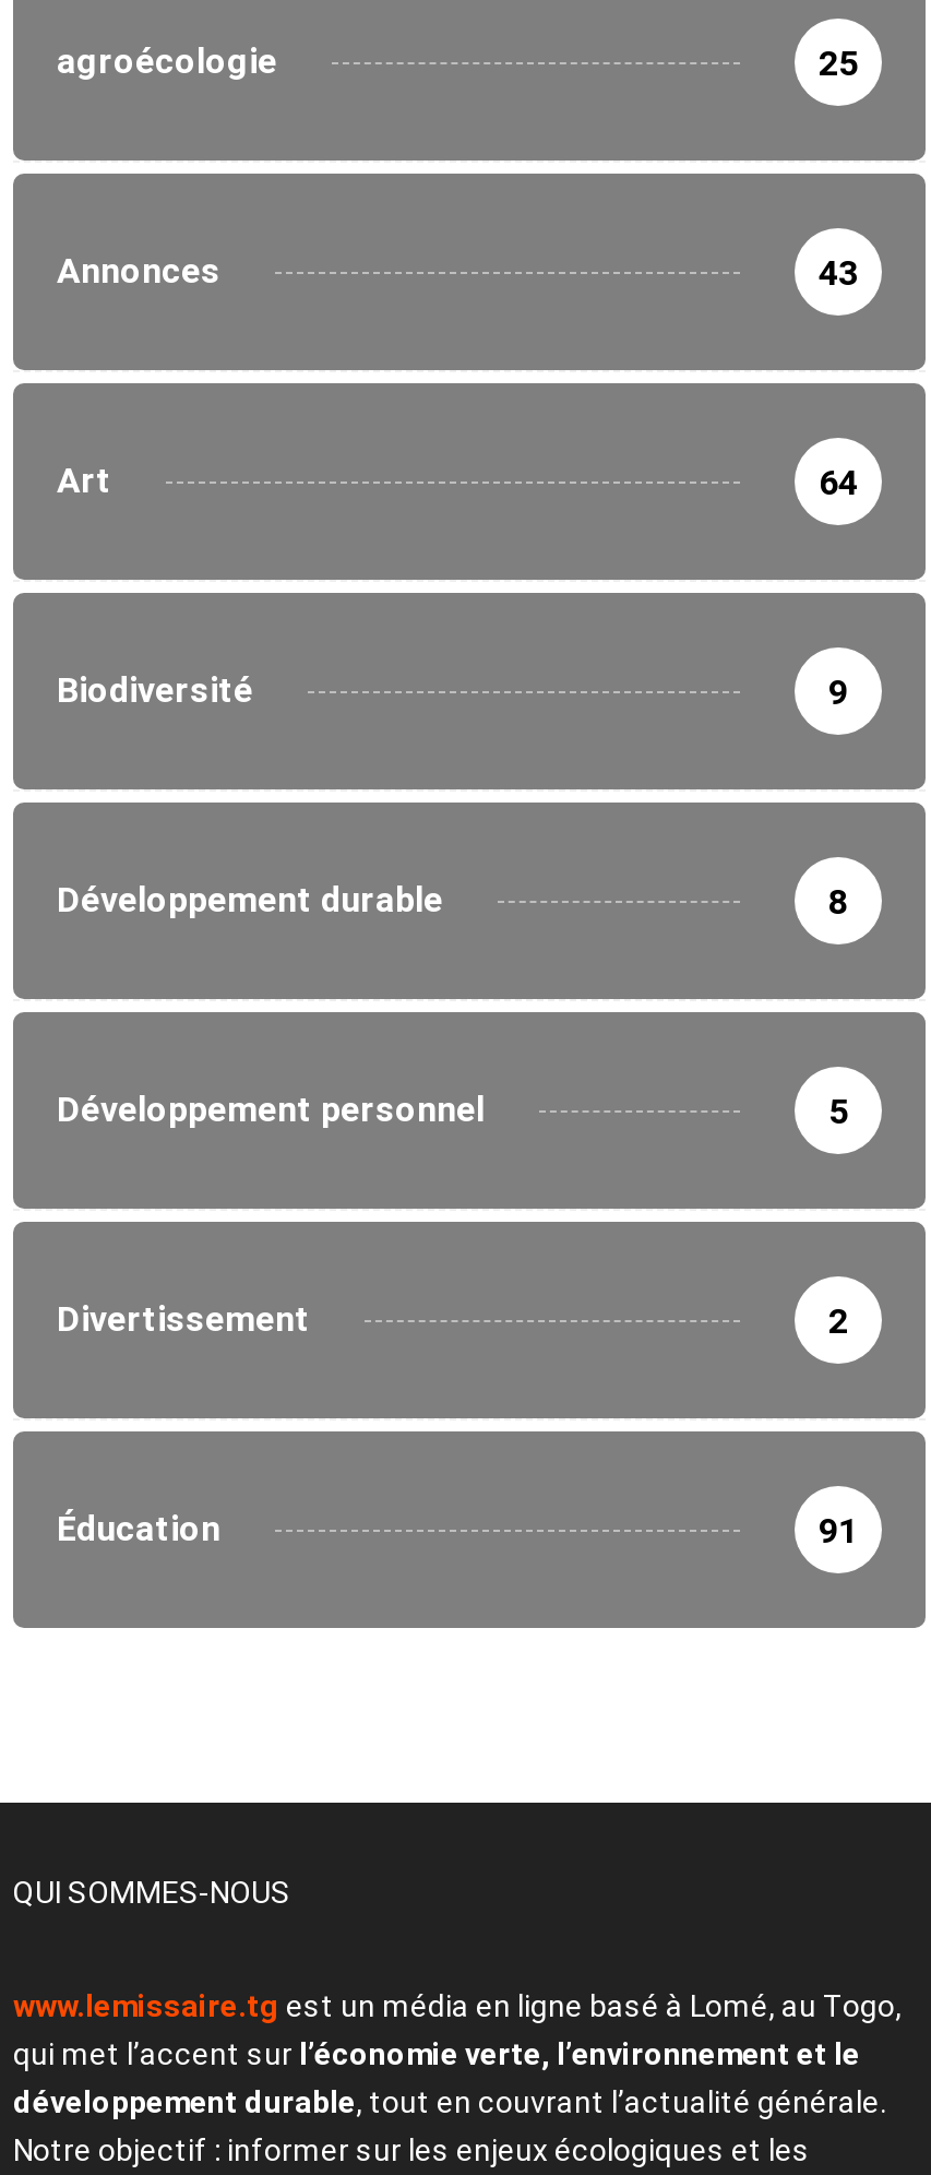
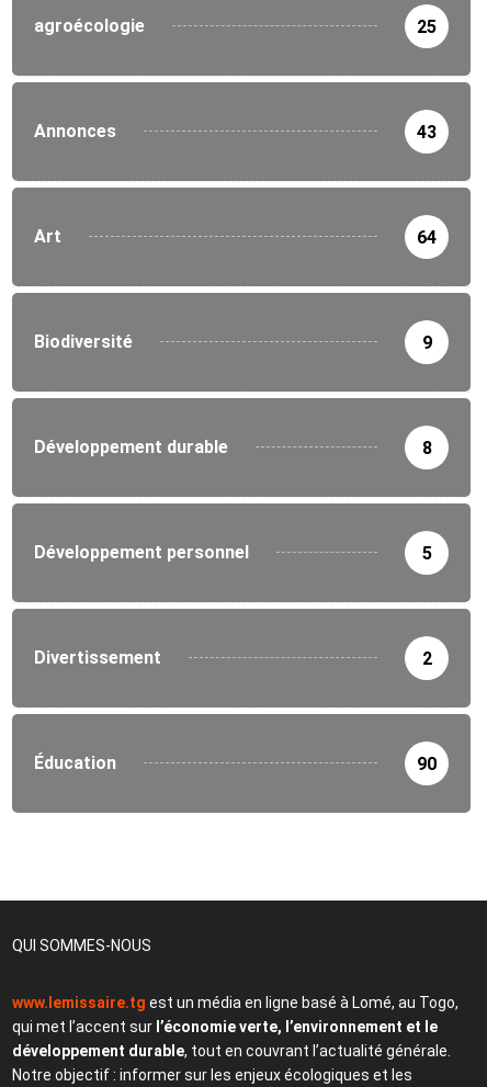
[819,1510,858,1552] 91 -> [417,753,437,774] 90

